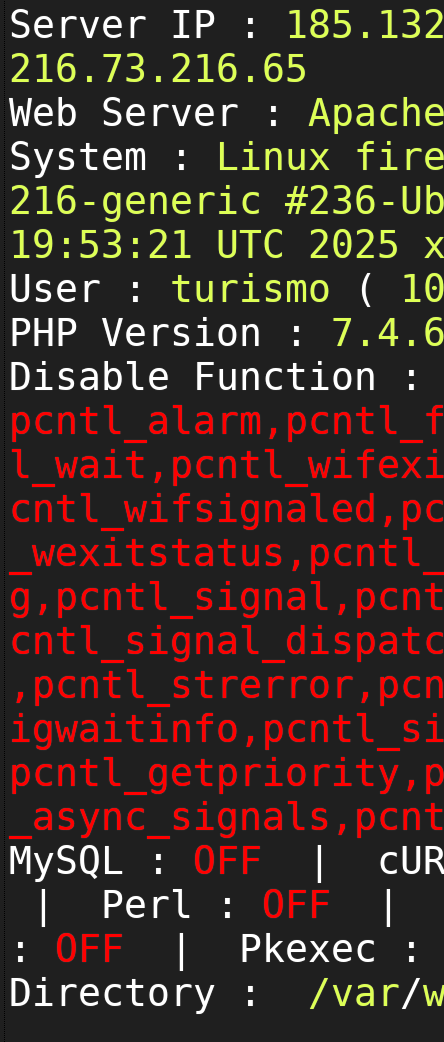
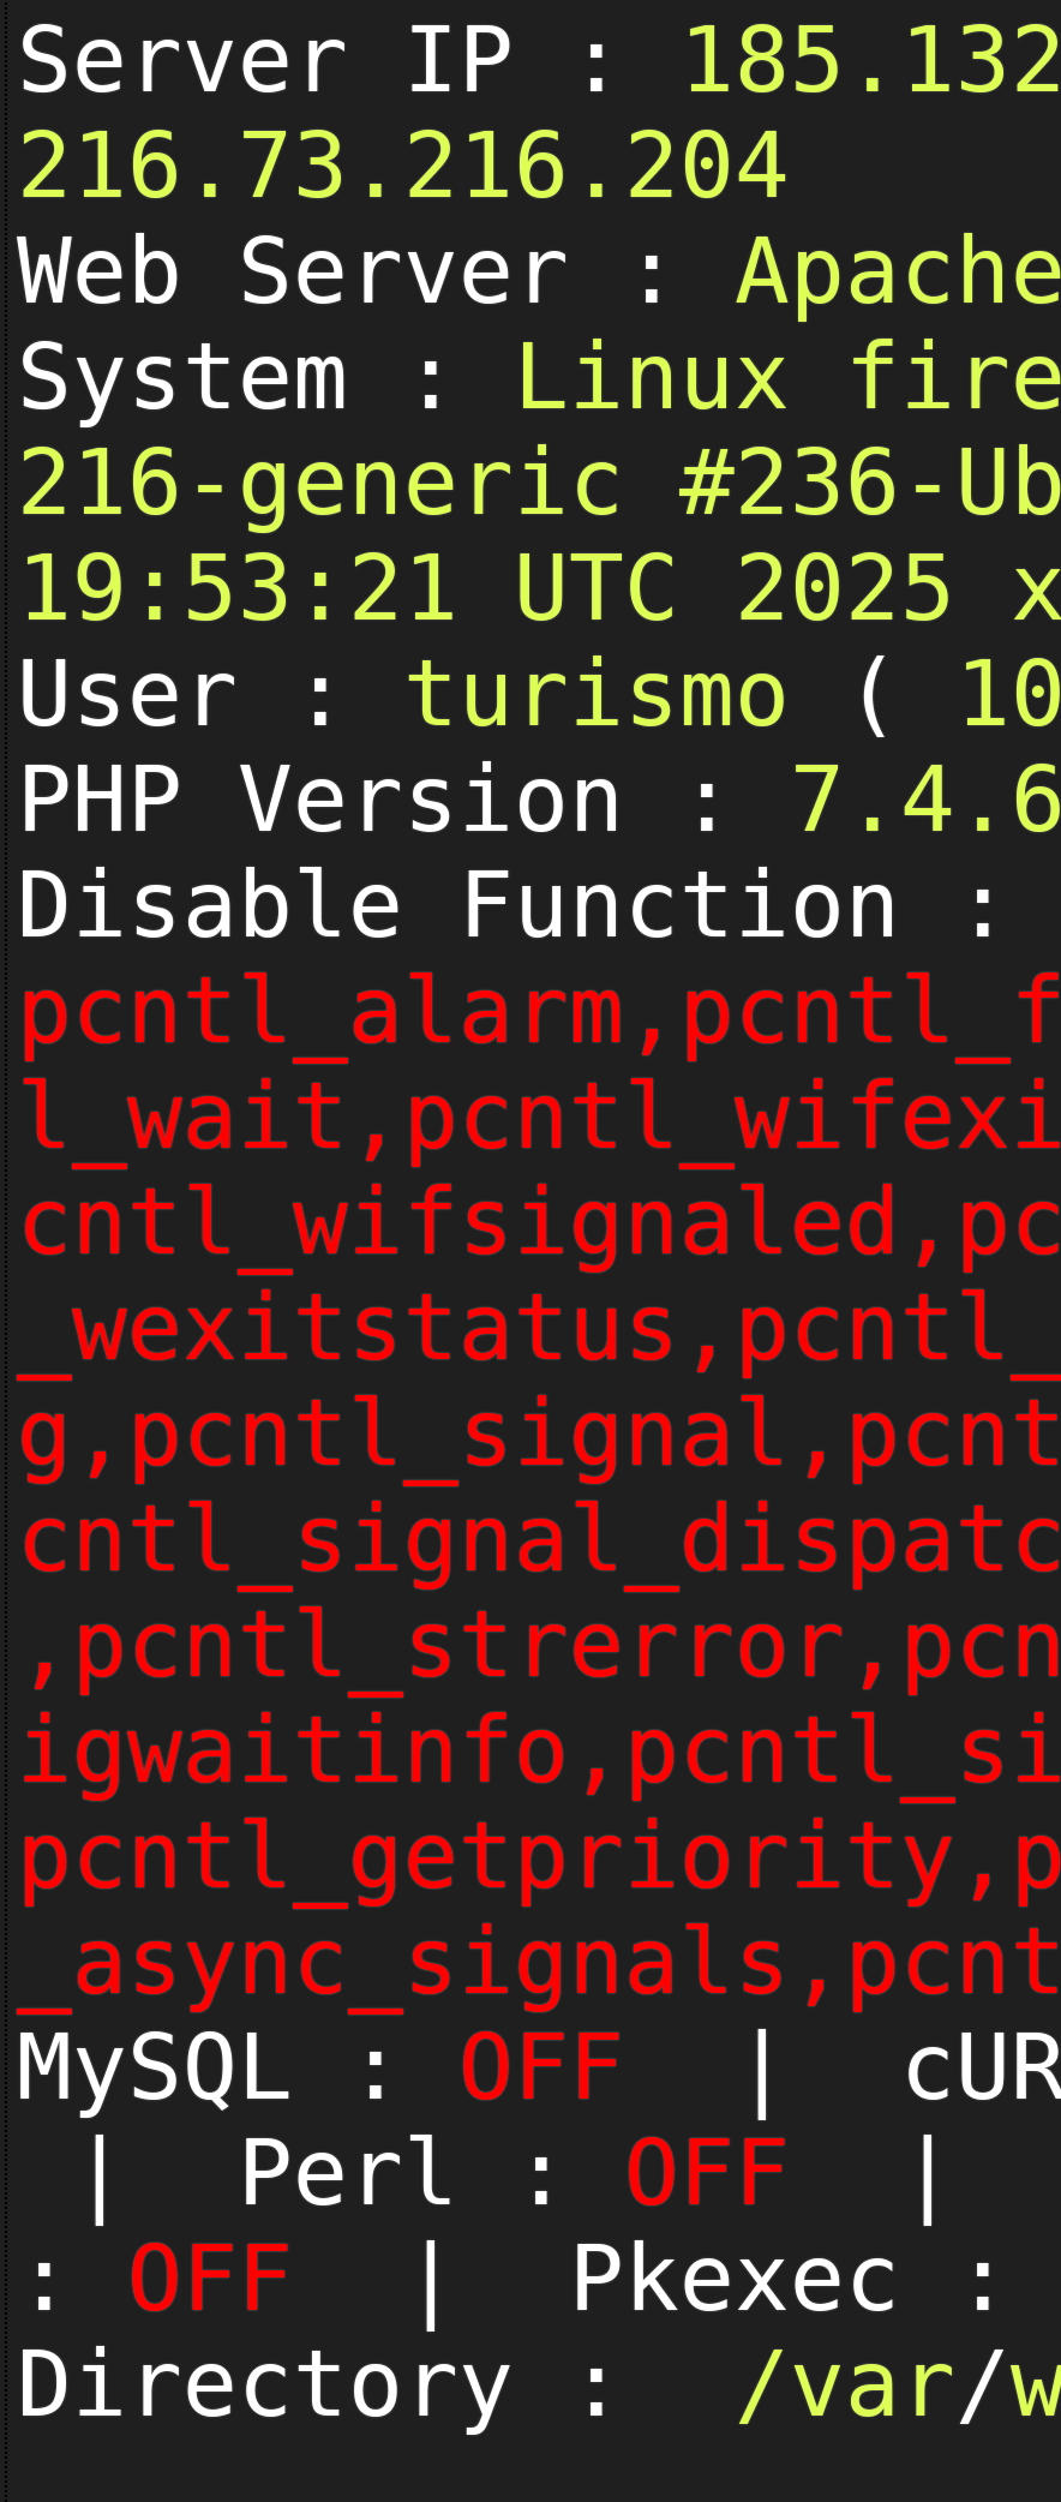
[9,47,308,91] 216.73.216.65 -> [17,113,790,219] 216.73.216.204

